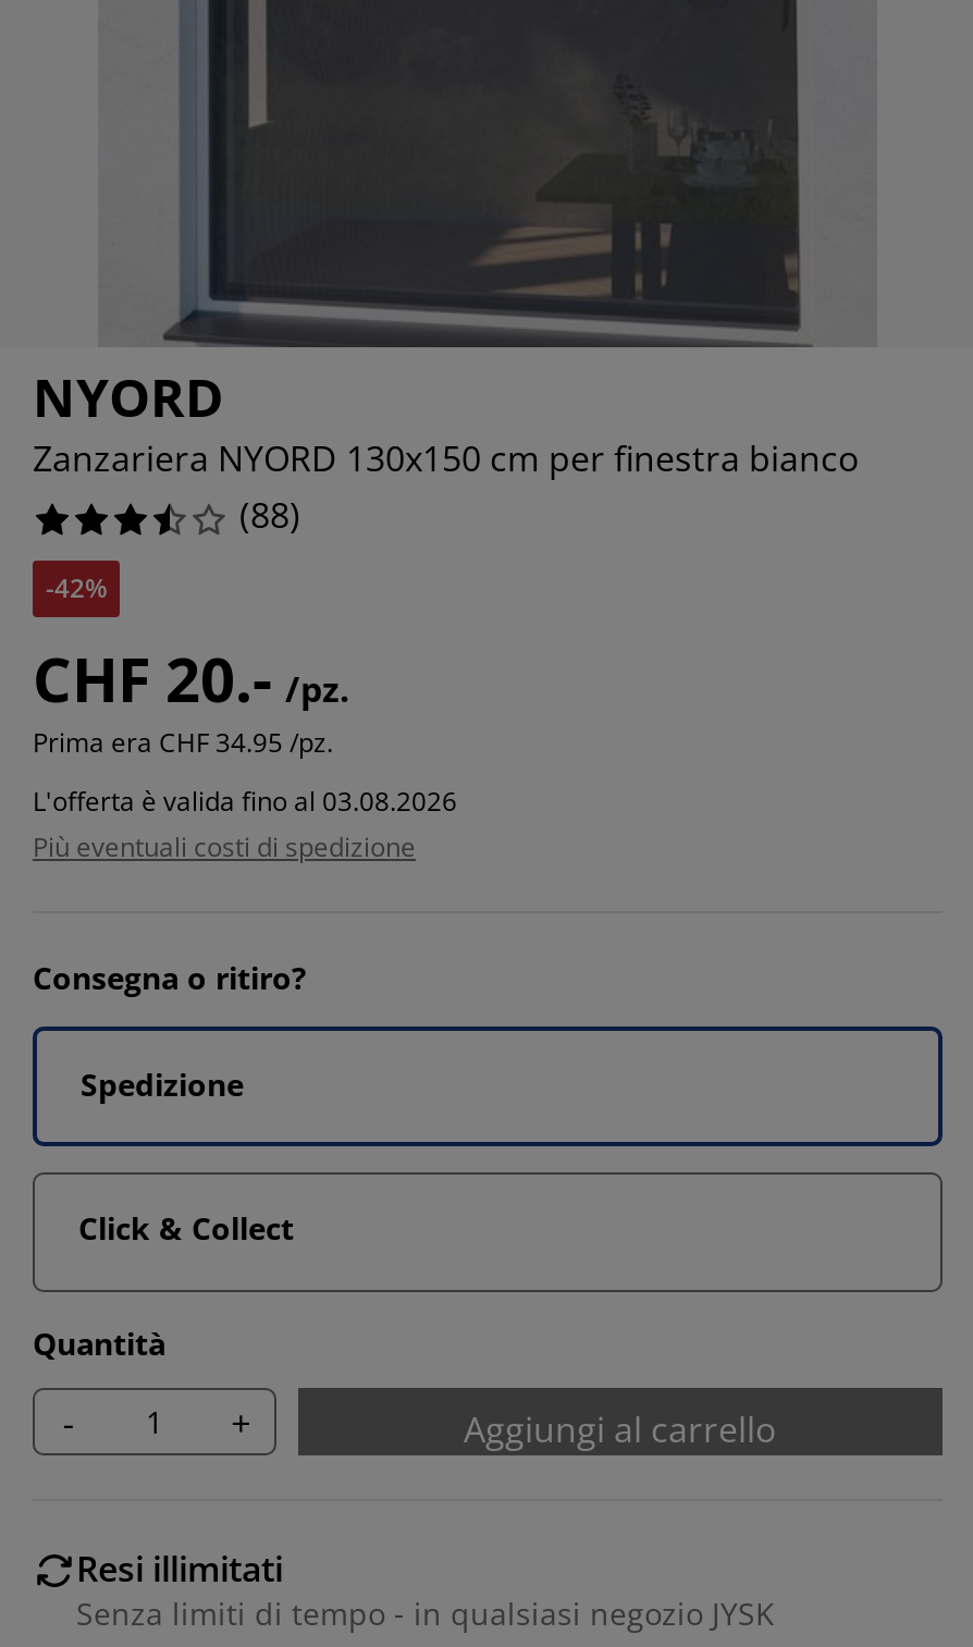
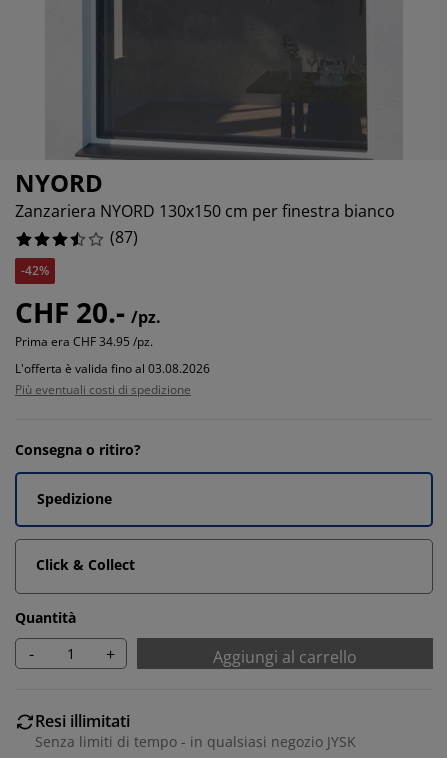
[239,491,300,539] (88) -> [110,226,138,248] (87)

